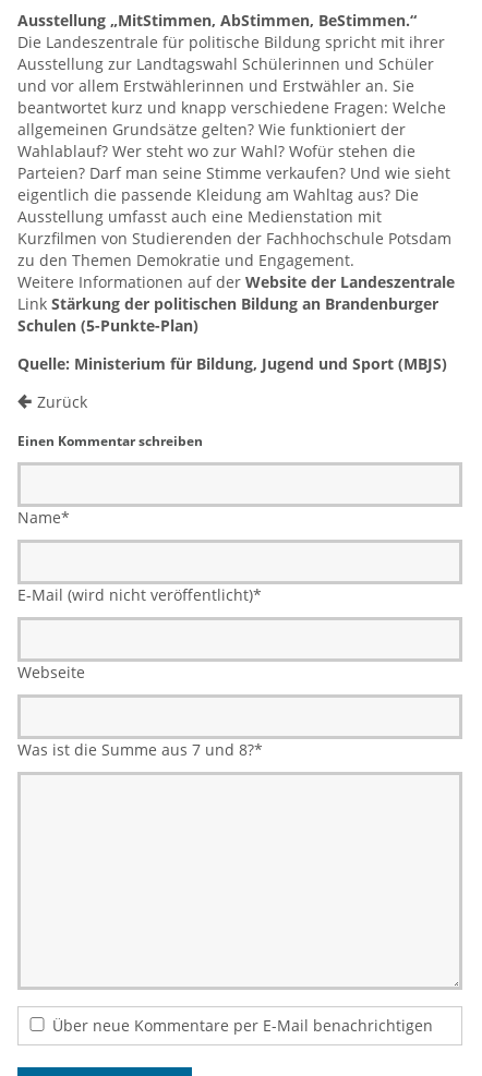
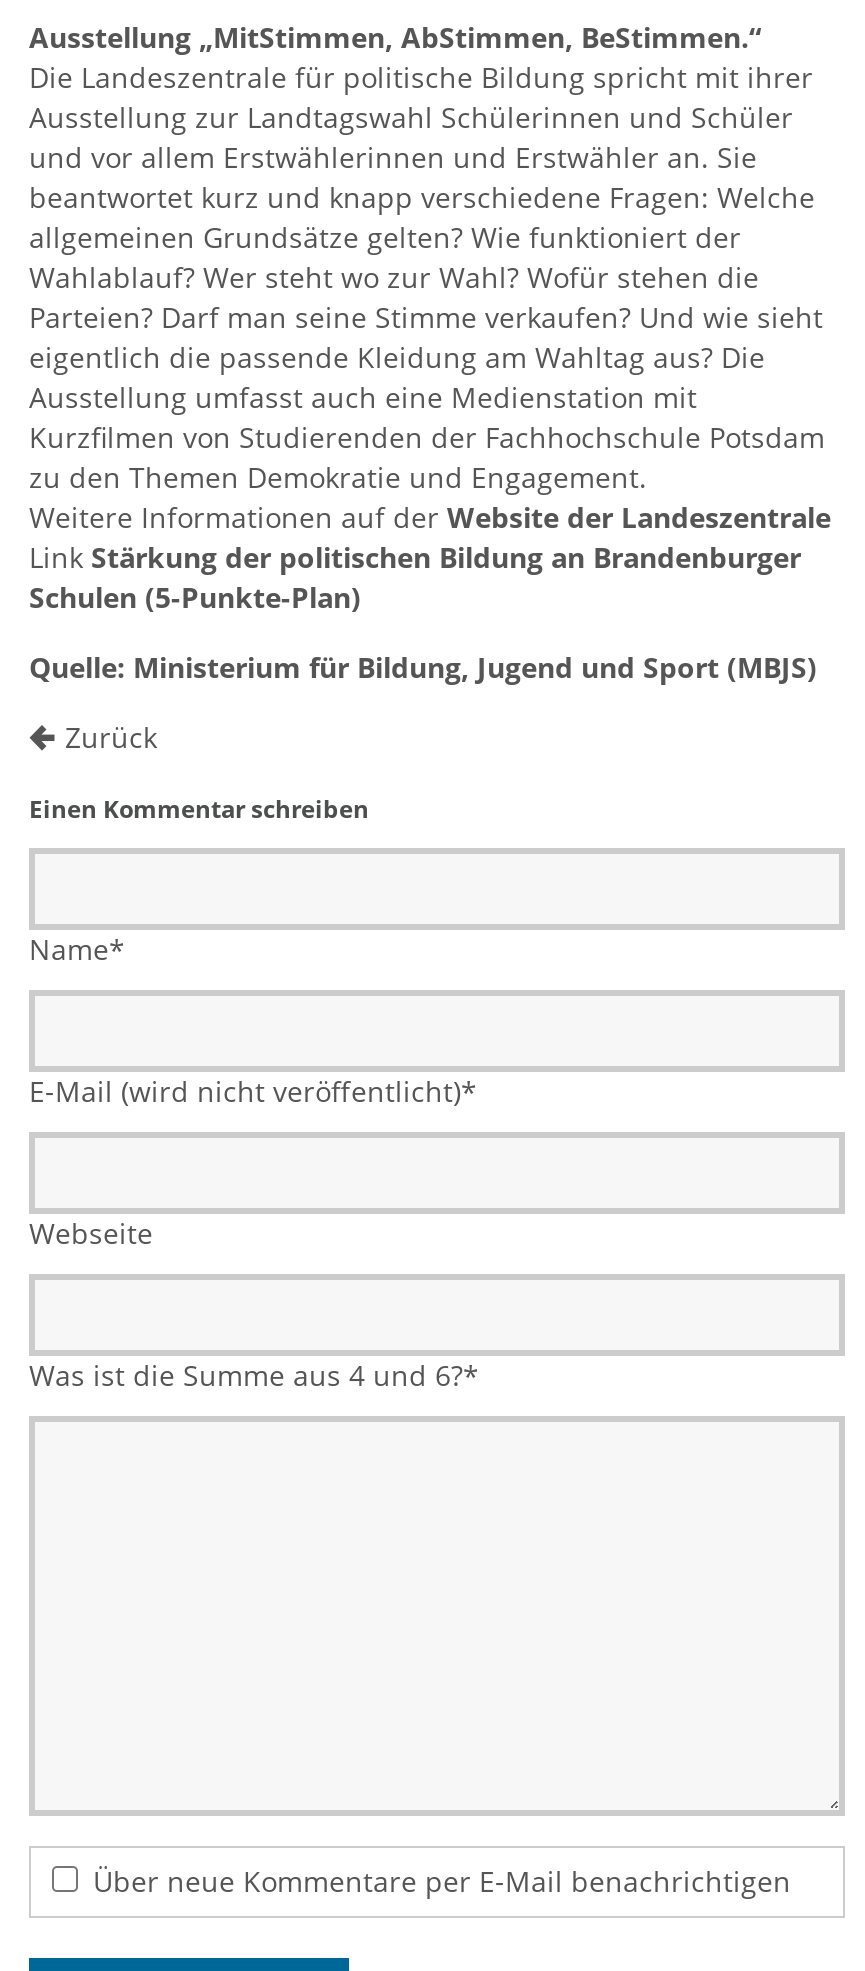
[17,740,263,760] Was ist die Summe aus 7 und 8?* -> [29,1357,479,1395] Was ist die Summe aus 4 und 6?*

